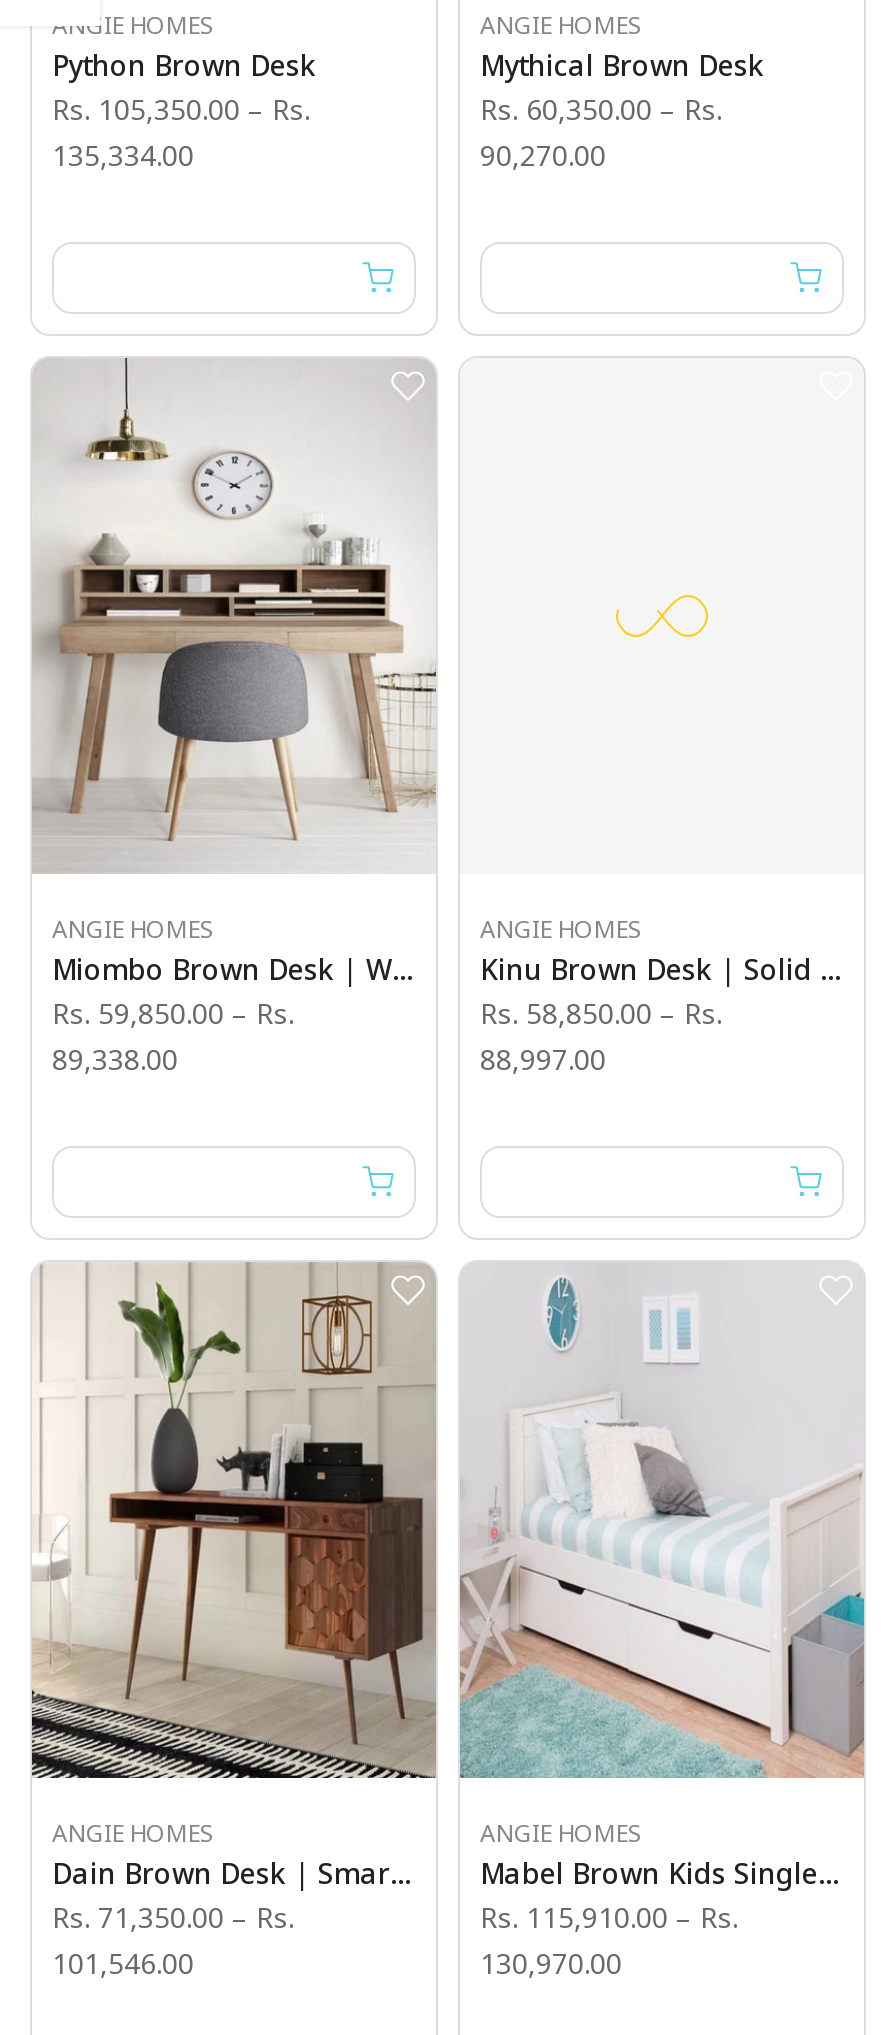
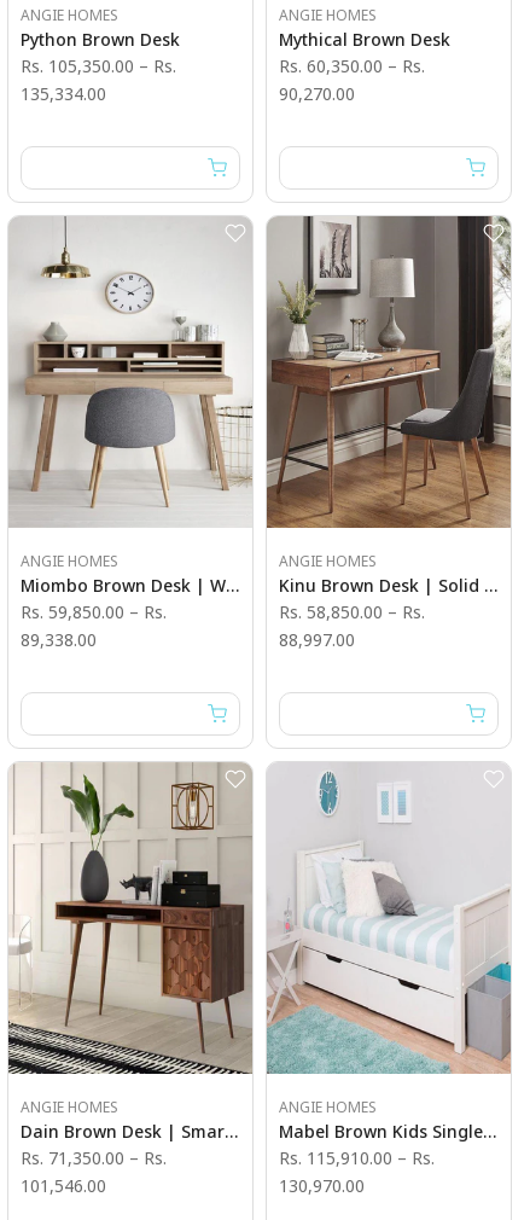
none -> [266,215,512,529] [image]

